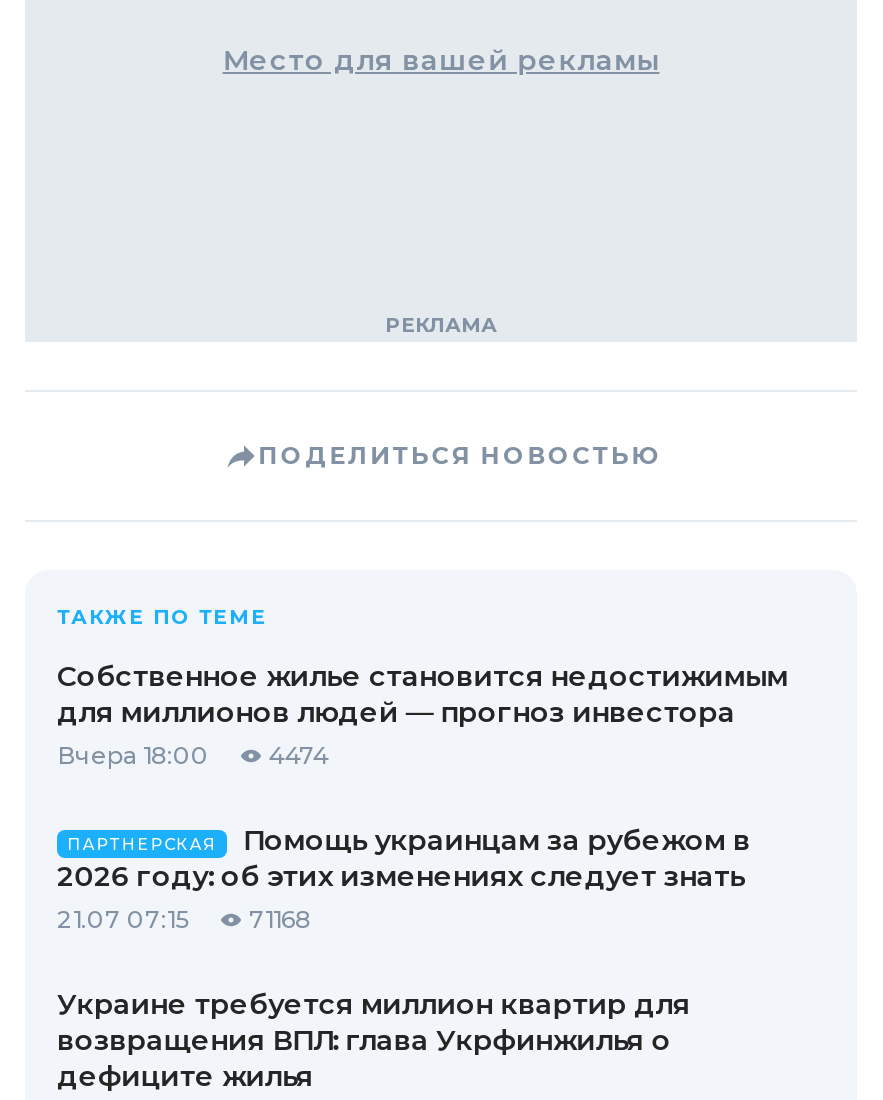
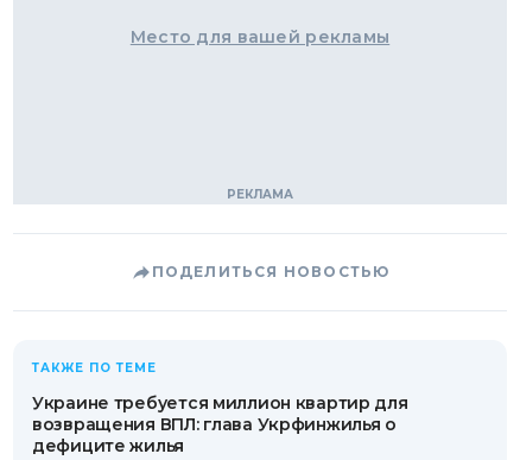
[57,659,788,935] Собственное жилье становится недостижимым | для миллионов людей — прогноз инвестора | Вчера 18:00 | 4474 | ПАРТНЕРСКАЯ | Помощь украинцам за рубежом в | 2026 году: об этих изменениях следует знать | 21.07 07:15 | 71168 -> none

